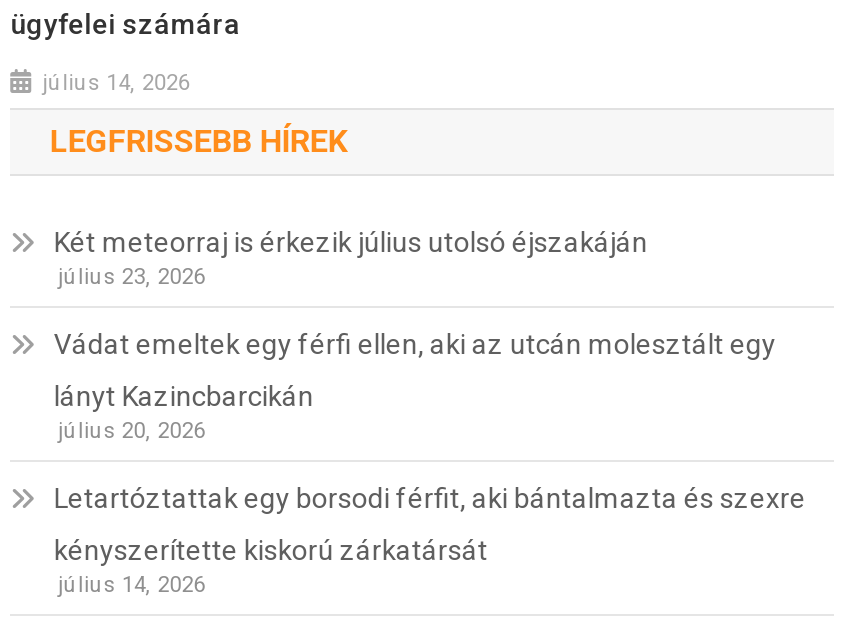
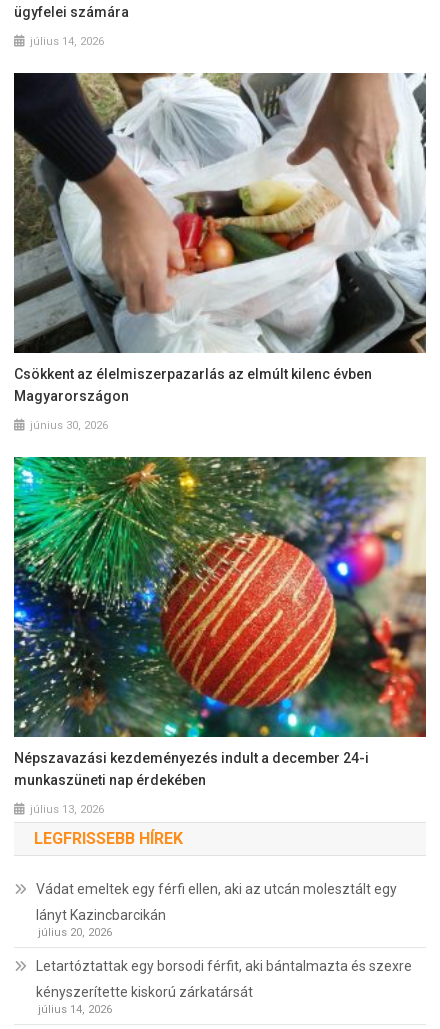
none -> [13,72,427,432] [image] | Csökkent az élelmiszerpazarlás az elmúlt kilenc évben | Magyarországon | június 30, 2026
none -> [13,456,427,815] [image] | Népszavazási kezdeményezés indult a december 24-i | munkaszüneti nap érdekében | július 13, 2026
moved [50,123,348,161] -> [34,828,183,847]: LEGFRISSEBB HÍREK
[54,227,648,291] Két meteorraj is érkezik július utolsó éjszakáján | július 23, 2026 -> none

